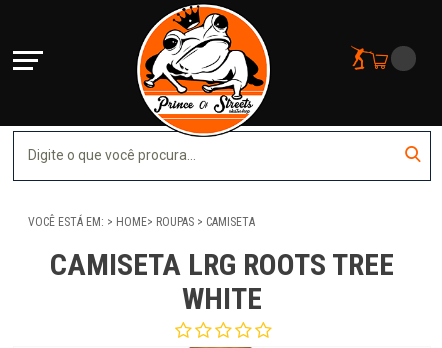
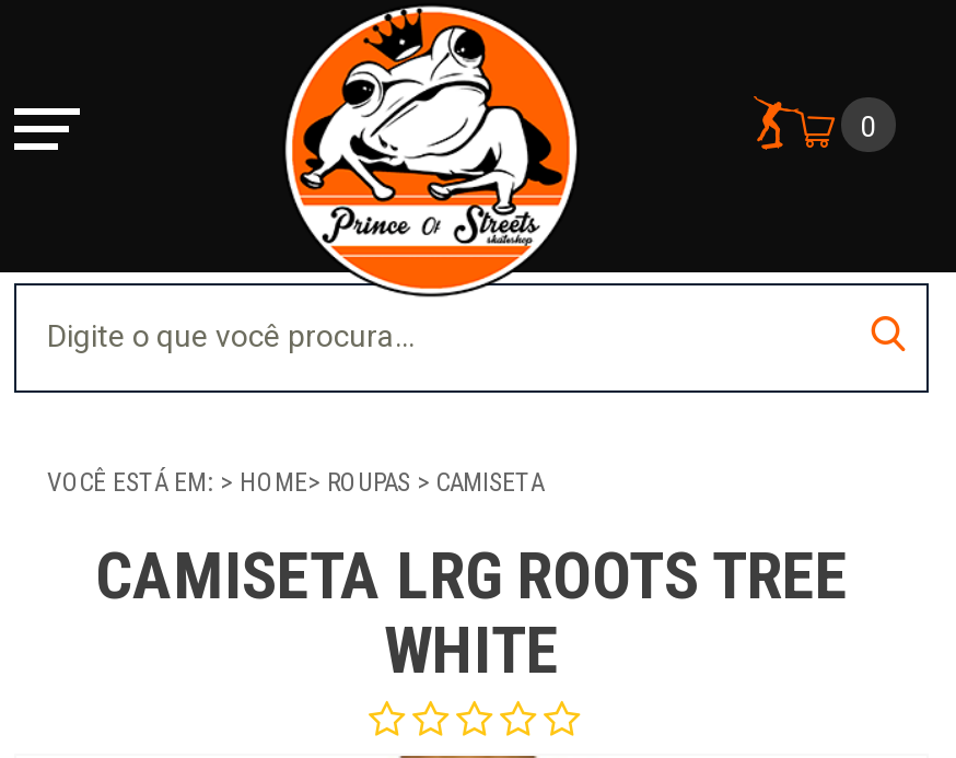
none -> [861,109,876,142] 0

